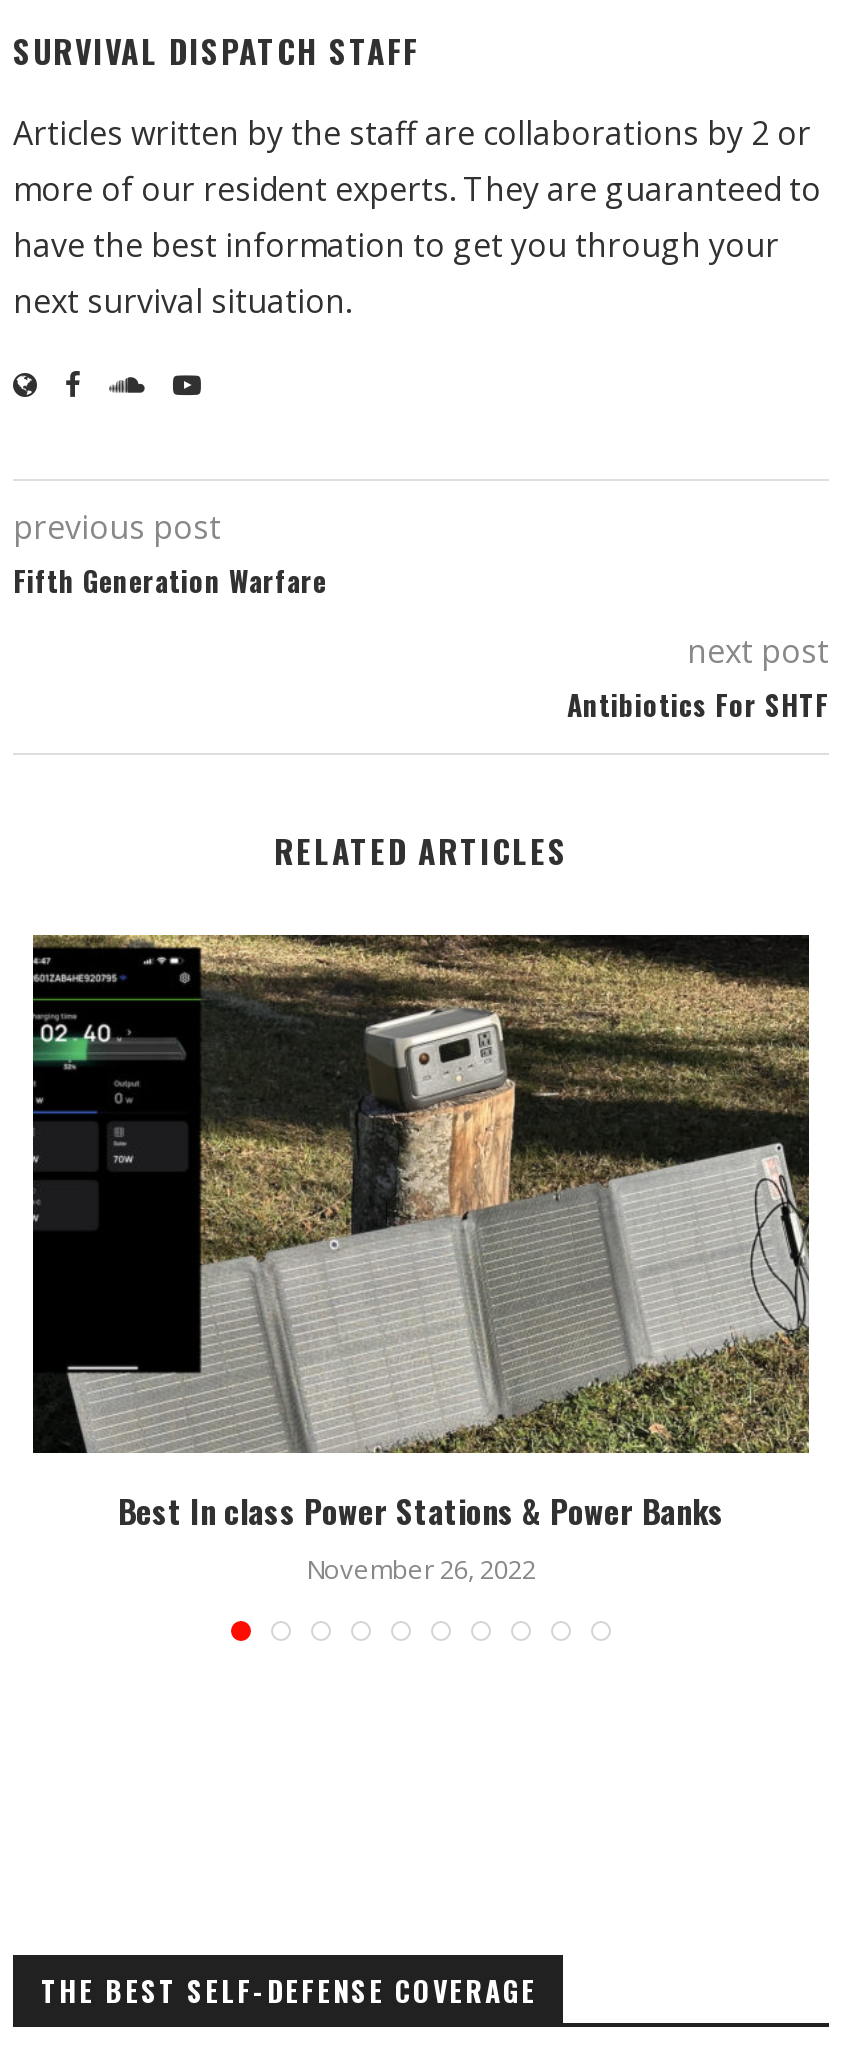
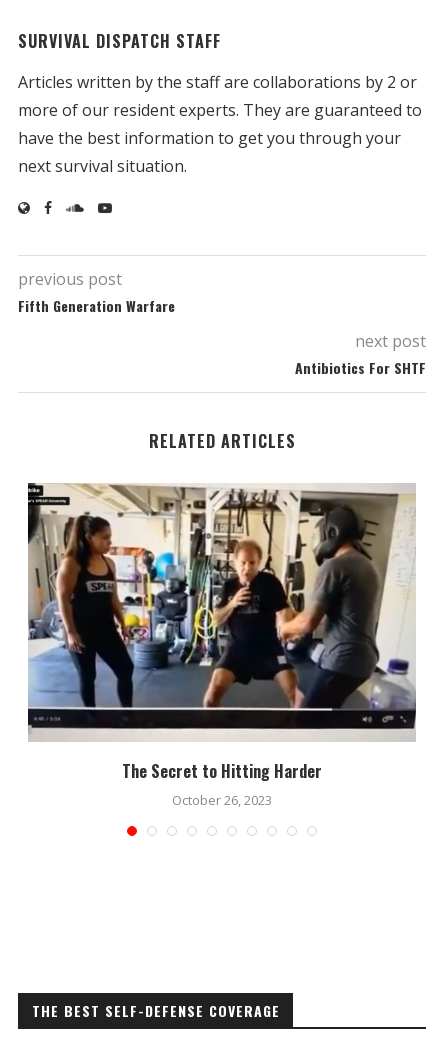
[31,933,811,1586] [image] | Best In class Power Stations & Power Banks | November 26, 2022 -> [28,483,416,809] [image] | The Secret to Hitting Harder | October 26, 2023

